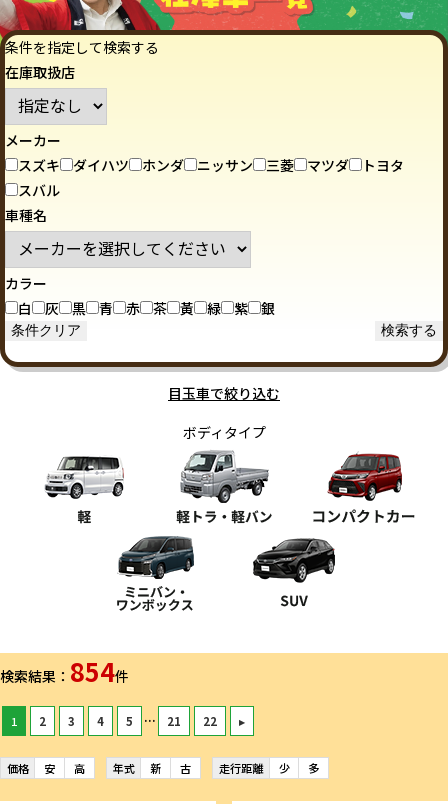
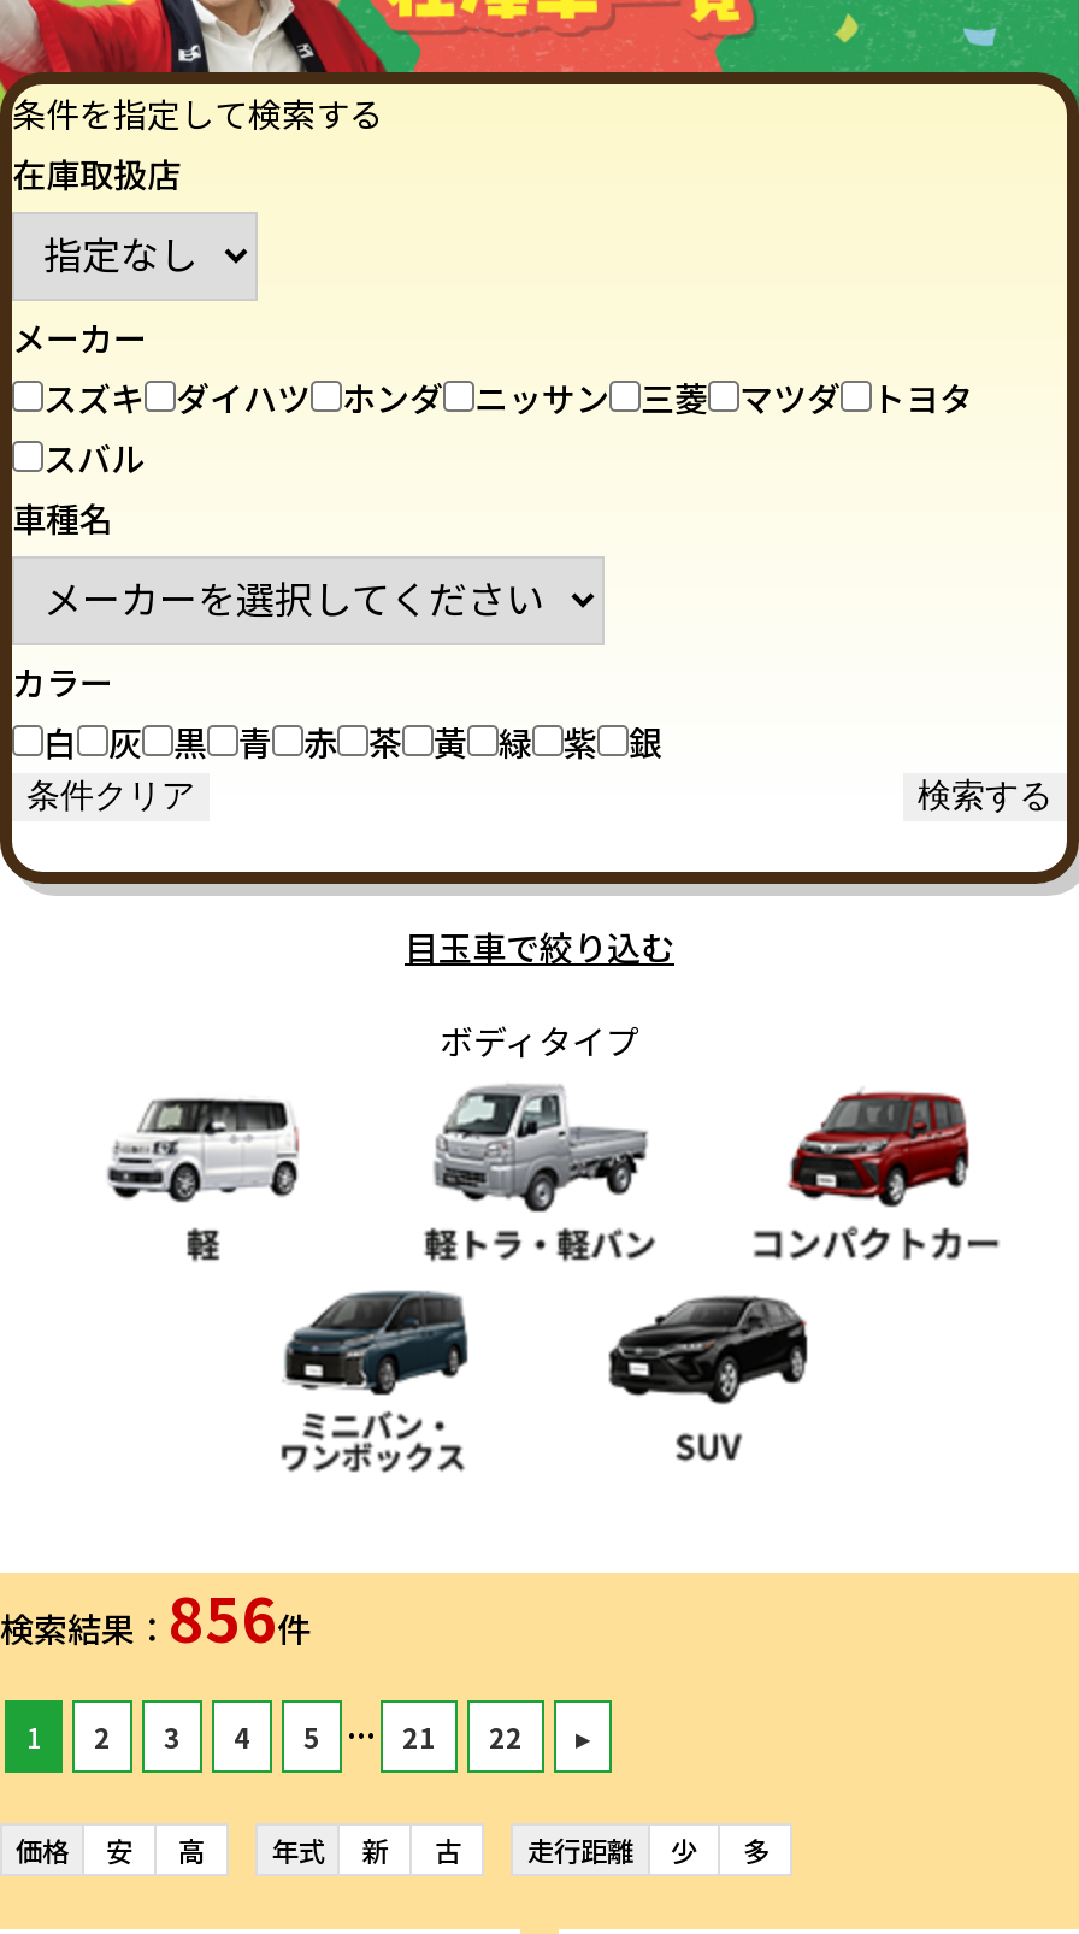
[0,653,129,689] 検索結果：854件 -> [0,1572,311,1659] 検索結果：856件

